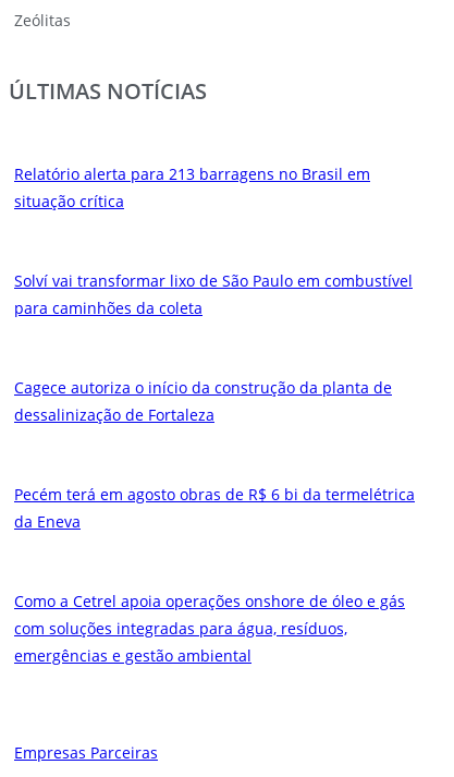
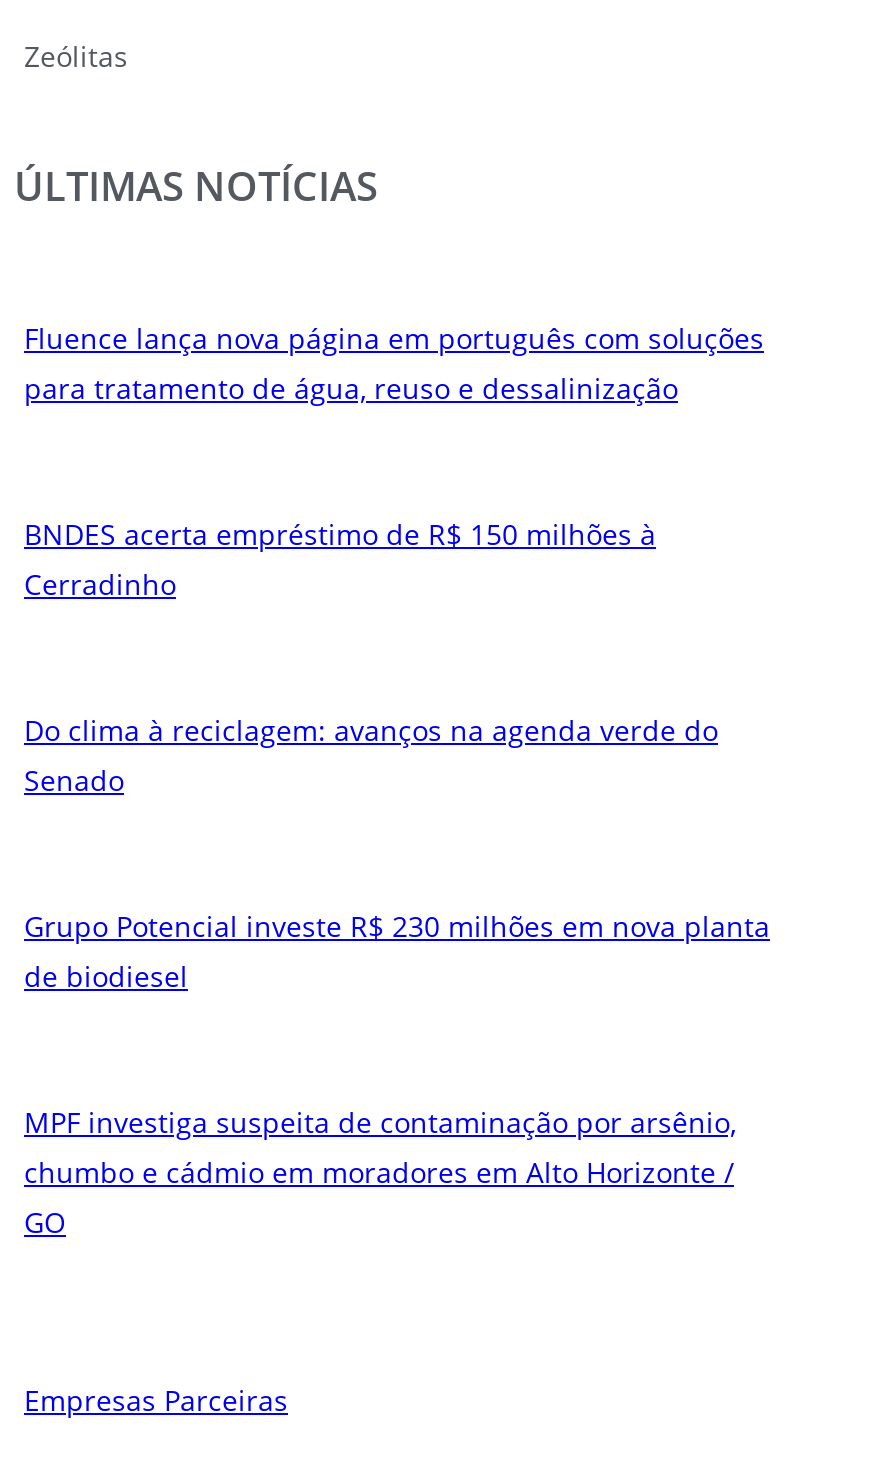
[14,163,370,211] Relatório alerta para 213 barragens no Brasil em | situação crítica -> [24,319,764,407] Fluence lança nova página em português com soluções | para tratamento de água, reuso e dessalinização
[14,270,413,318] Solví vai transformar lixo de São Paulo em combustível | para caminhões da coleta -> [24,515,656,603] BNDES acerta empréstimo de R$ 150 milhões à | Cerradinho
[14,377,392,425] Cagece autoriza o início da construção da planta de | dessalinização de Fortaleza -> [24,711,718,799] Do clima à reciclagem: avanços na agenda verde do | Senado
[14,484,415,532] Pecém terá em agosto obras de R$ 6 bi da termelétrica | da Eneva -> [24,907,770,995] Grupo Potencial investe R$ 230 milhões em nova planta | de biodiesel
[14,591,405,666] Como a Cetrel apoia operações onshore de óleo e gás | com soluções integradas para água, resíduos, | emergências e gestão ambiental -> [24,1103,736,1241] MPF investiga suspeita de contaminação por arsênio, | chumbo e cádmio em moradores em Alto Horizonte / | GO

